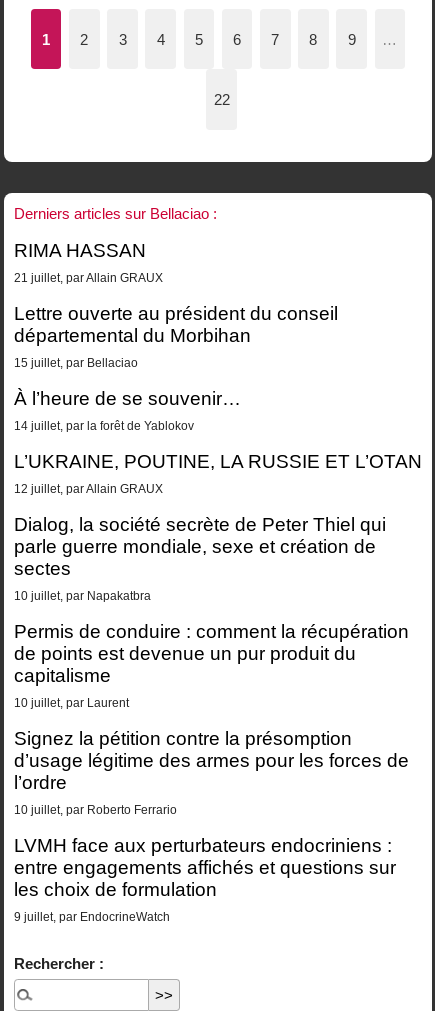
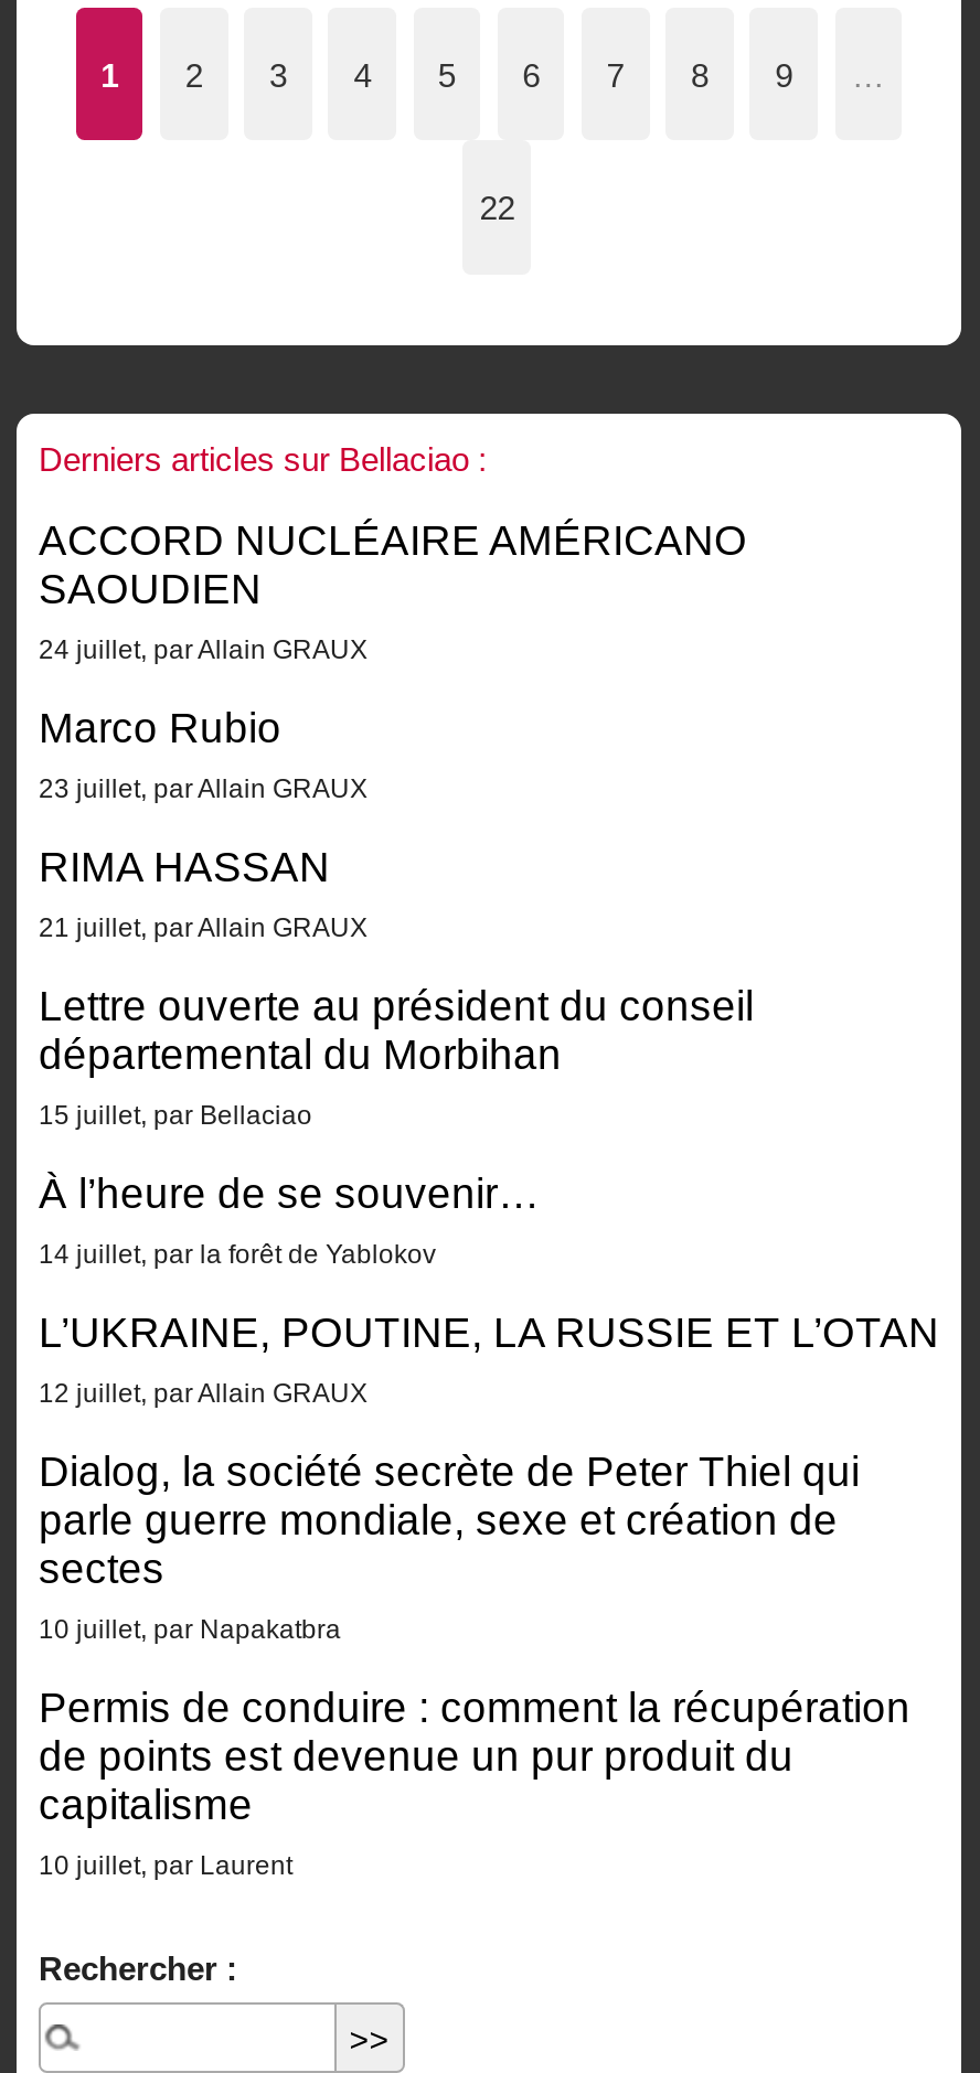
none -> [39,517,747,804] ACCORD NUCLÉAIRE AMÉRICANO | SAOUDIEN | 24 juillet, par Allain GRAUX | Marco Rubio | 23 juillet, par Allain GRAUX
moved [14,240,422,710] -> [39,844,939,1880]: RIMA HASSAN | 21 juillet, par Allain GRAUX | Lettre ouverte au président du conseil | ... | capitalisme | 10 juillet, par Laurent
[14,728,409,924] Signez la pétition contre la présomption | d’usage légitime des armes pour les forces de | l’ordre | 10 juillet, par Roberto Ferrario | LVMH face aux perturbateurs endocriniens : | entre engagements affichés et questions sur | les choix de formulation | 9 juillet, par EndocrineWatch -> none

